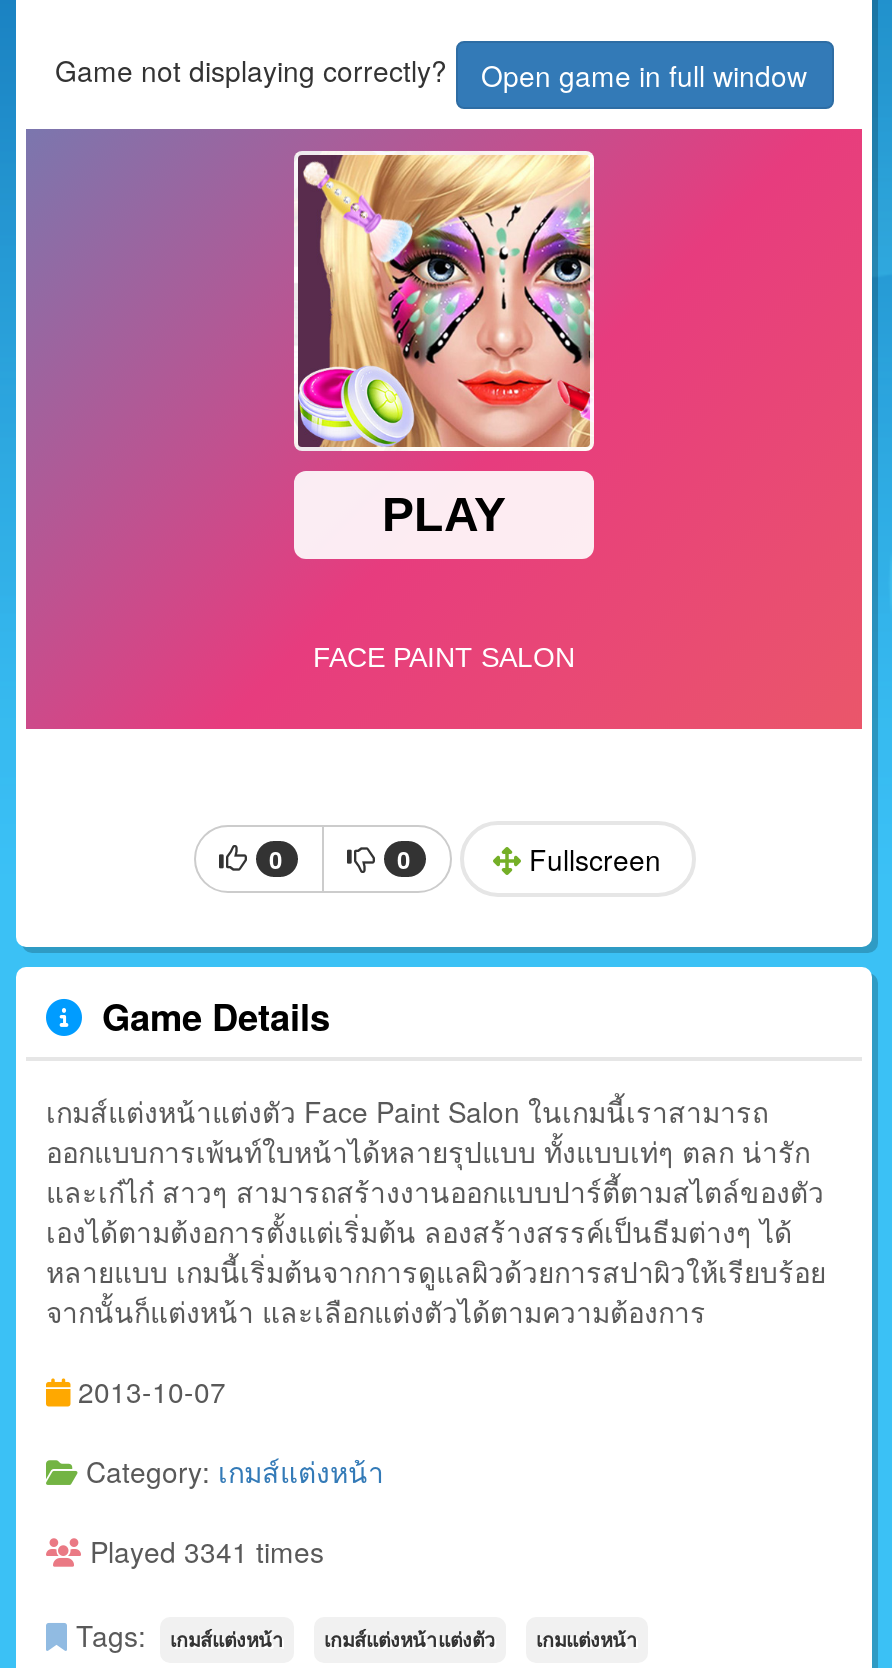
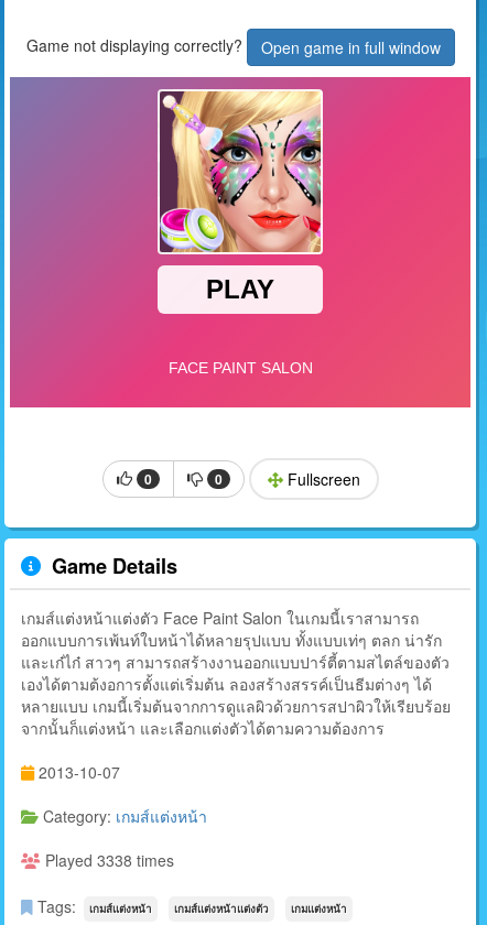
[82,1531,324,1571] Played 3341 times -> [41,849,174,871] Played 3338 times

